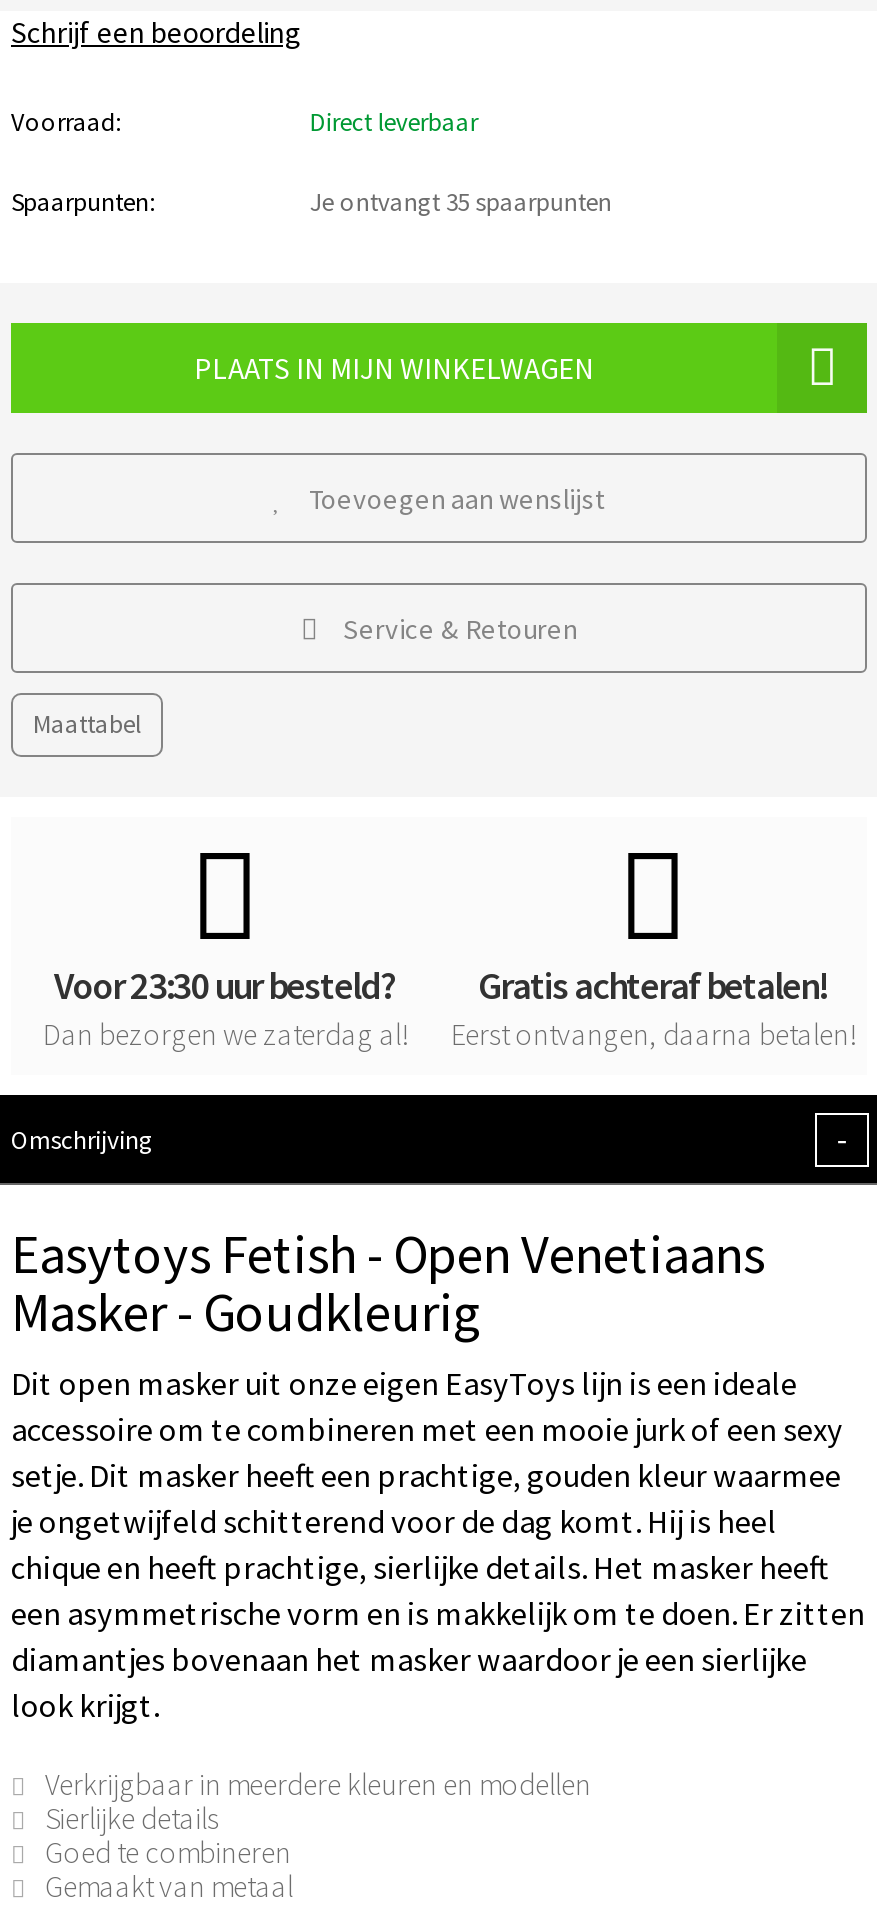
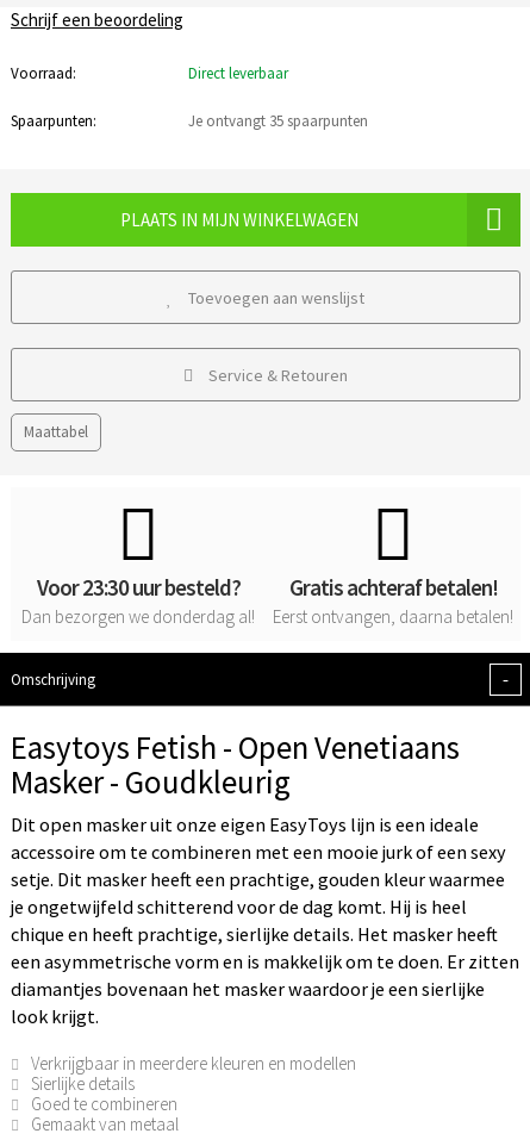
[43,1015,407,1053] Dan bezorgen we zaterdag al! -> [21,605,255,628] Dan bezorgen we donderdag al!

